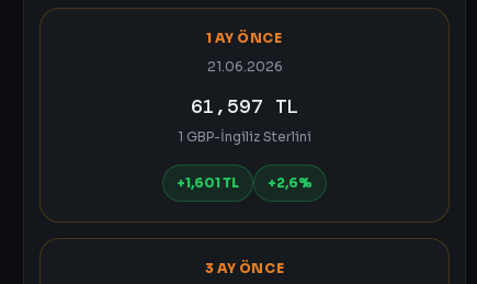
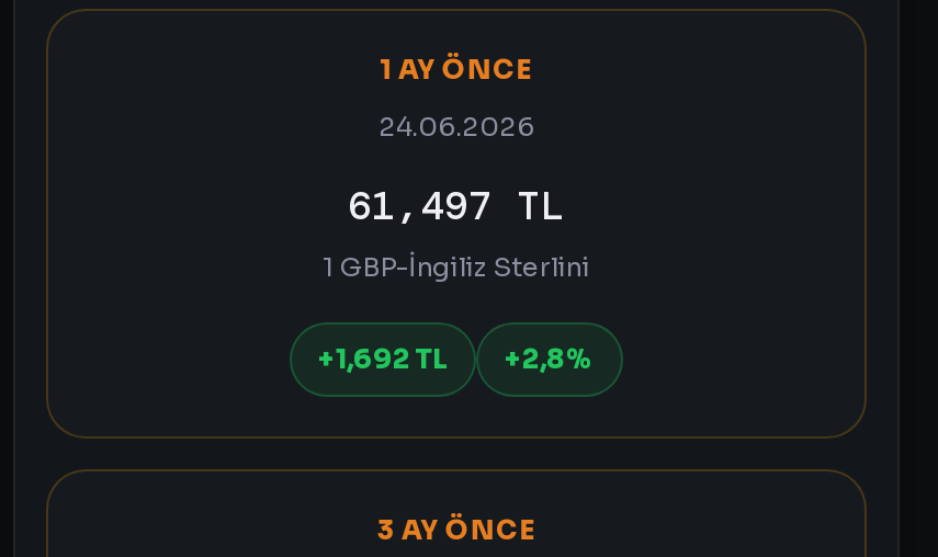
[207,58,282,75] 21.06.2026 -> [378,110,534,143] 24.06.2026
[190,93,299,120] 61,597 TL -> [348,180,565,232] 61,497 TL
[177,174,239,191] +1,601 TL -> [318,342,448,375] +1,692 TL
[268,174,313,191] +2,6% -> [505,342,595,375] +2,8%

